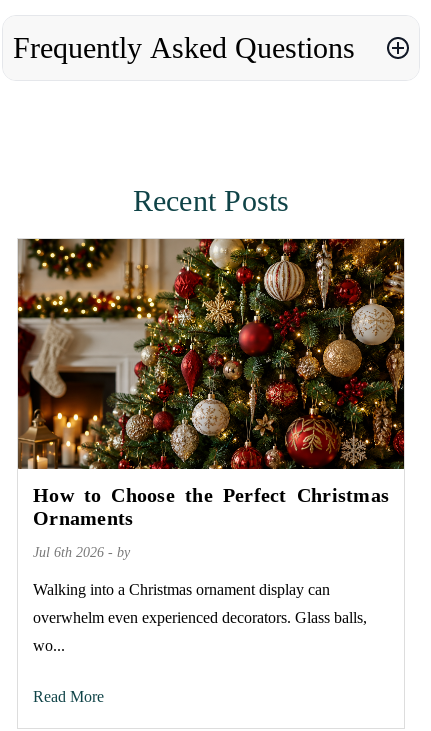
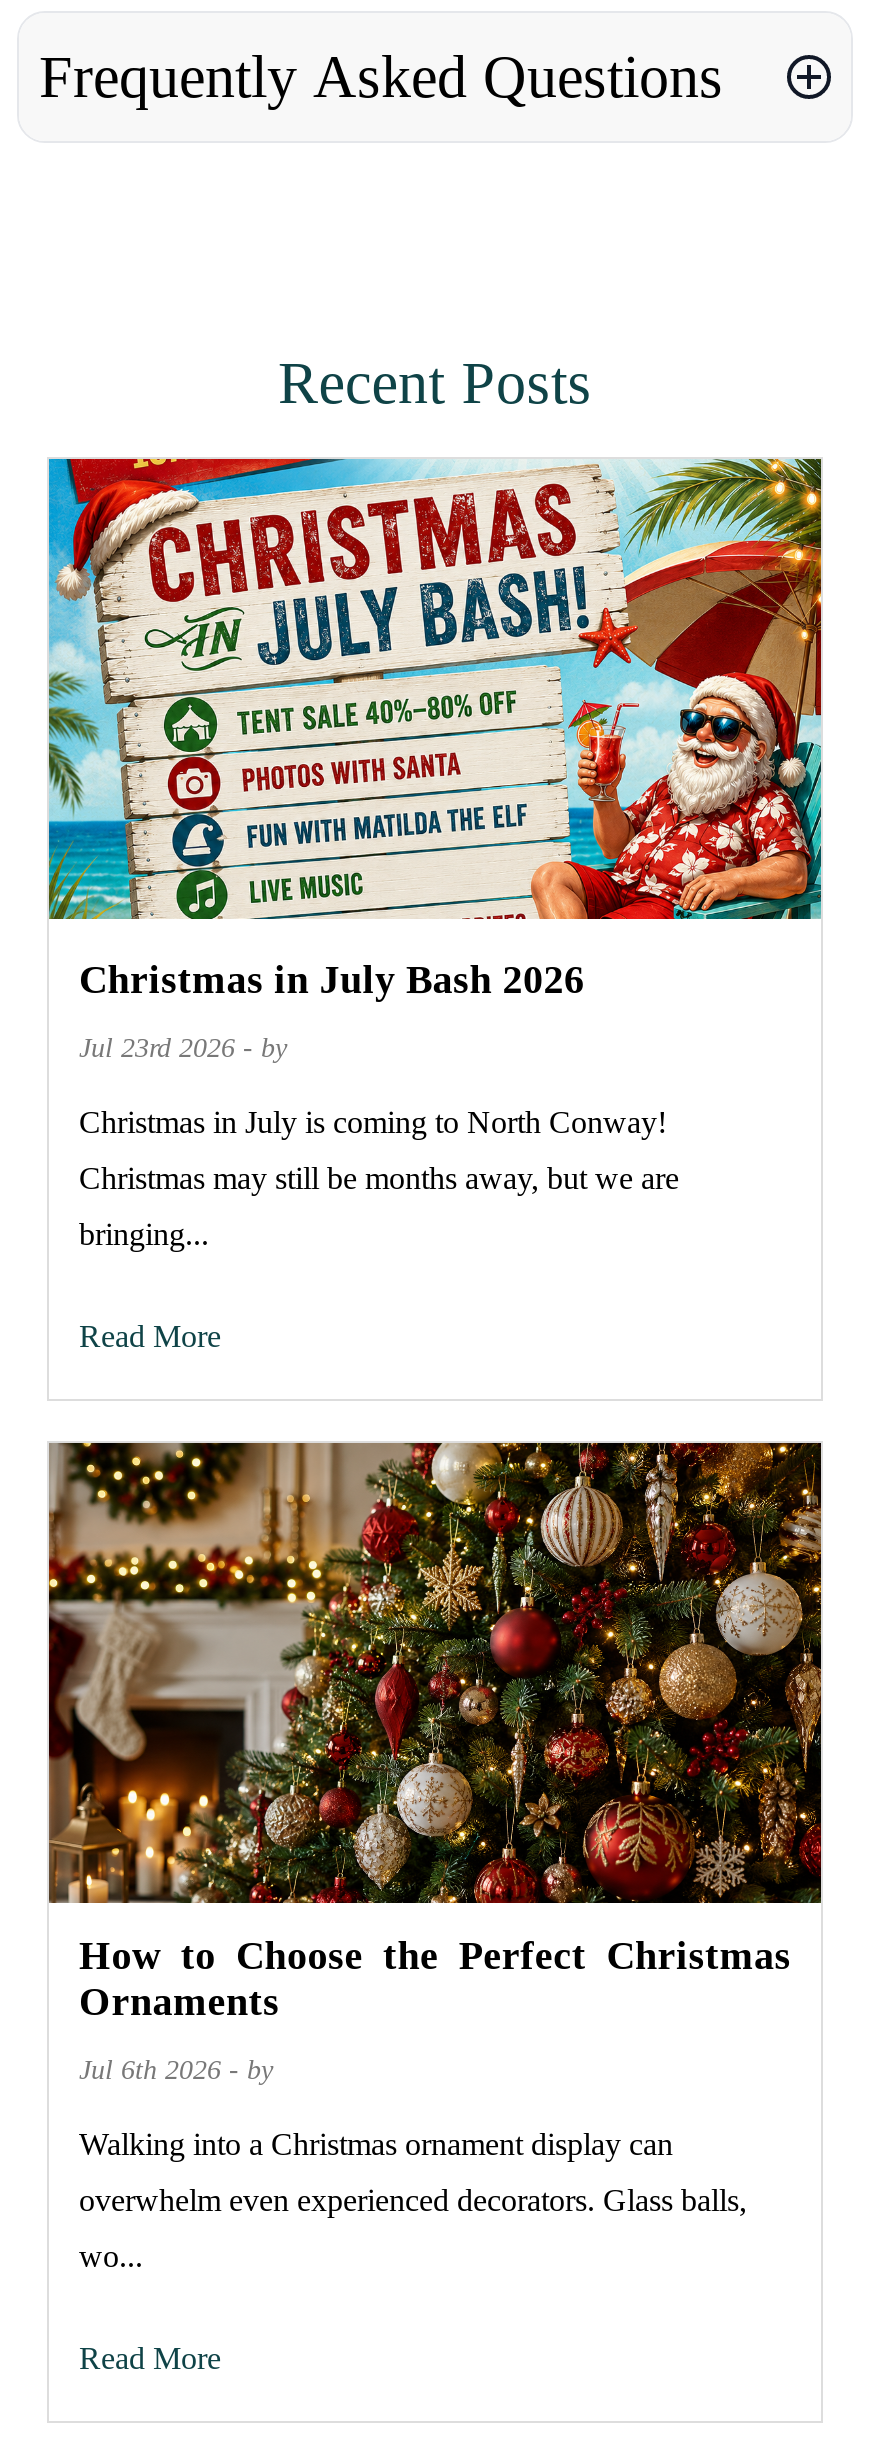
none -> [47,457,823,1353] [image] | Christmas in July Bash 2026 | Jul 23rd 2026 - by | Christmas in July is coming to North Conway! | Christmas may still be months away, but we are | bringing... | Read More

